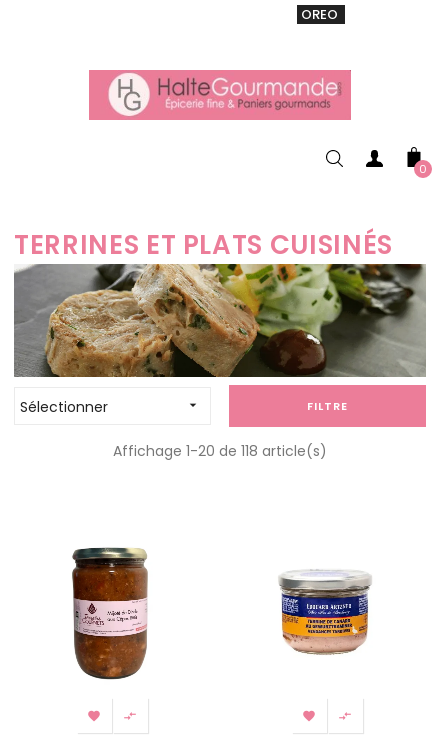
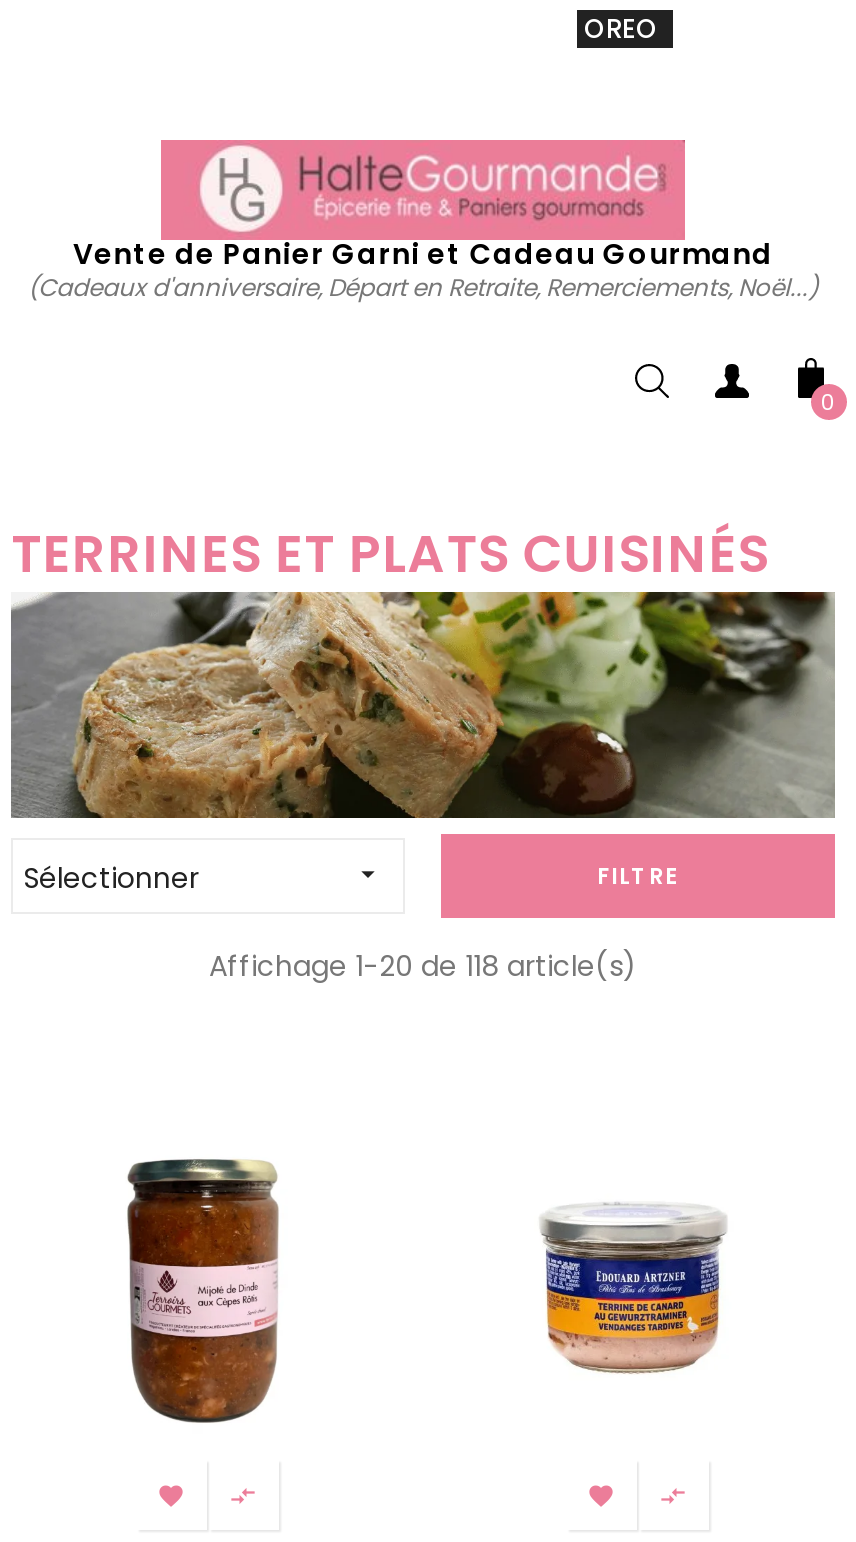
none -> [28,234,818,304] Vente de Panier Garni et Cadeau Gourmand | (Cadeaux d'anniversaire, Départ en Retraite, Remerciements, Noël...)

